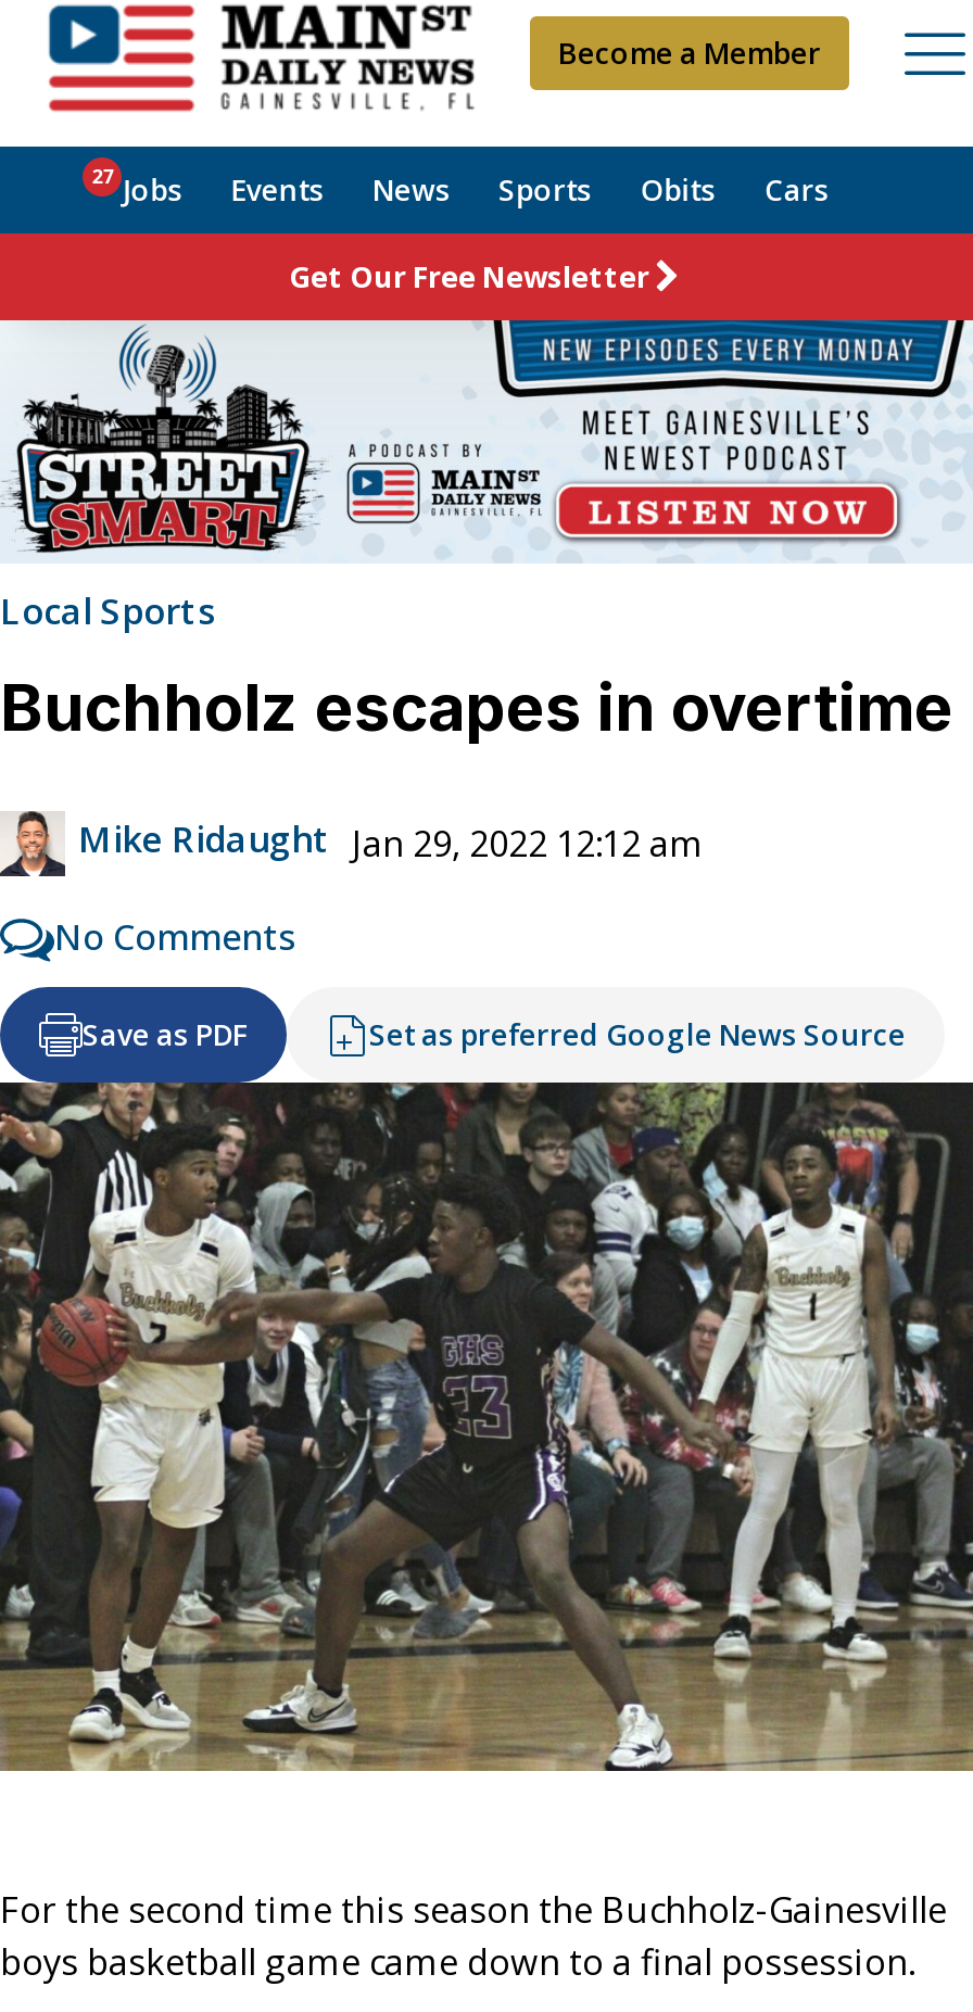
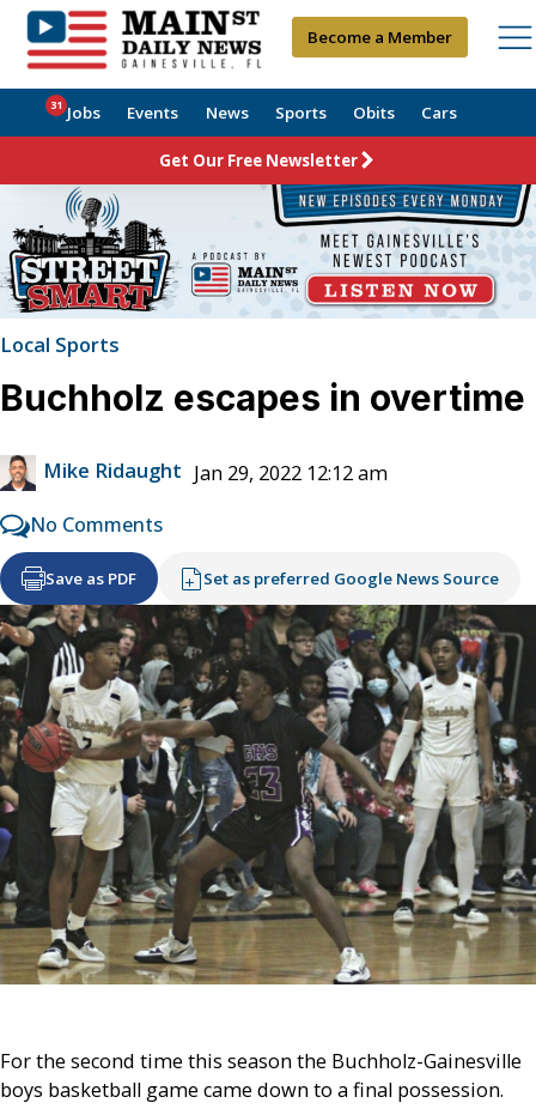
[92,162,829,210] 27 Jobs Events News Sports Obits Cars -> [51,97,457,123] 31 Jobs Events News Sports Obits Cars

